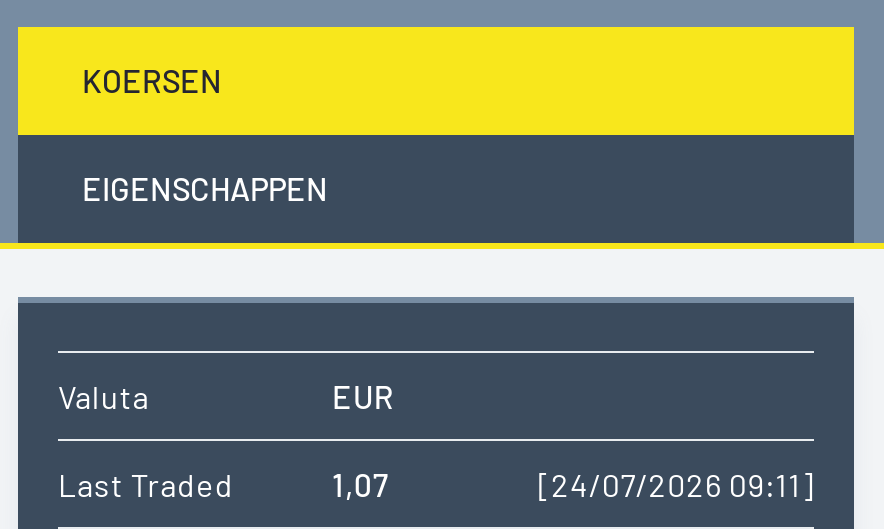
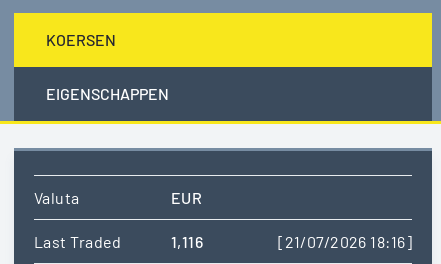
[332,465,390,503] 1,07 -> [171,232,203,251] 1,116
[538,465,814,503] [24/07/2026 09:11] -> [278,232,412,251] [21/07/2026 18:16]

